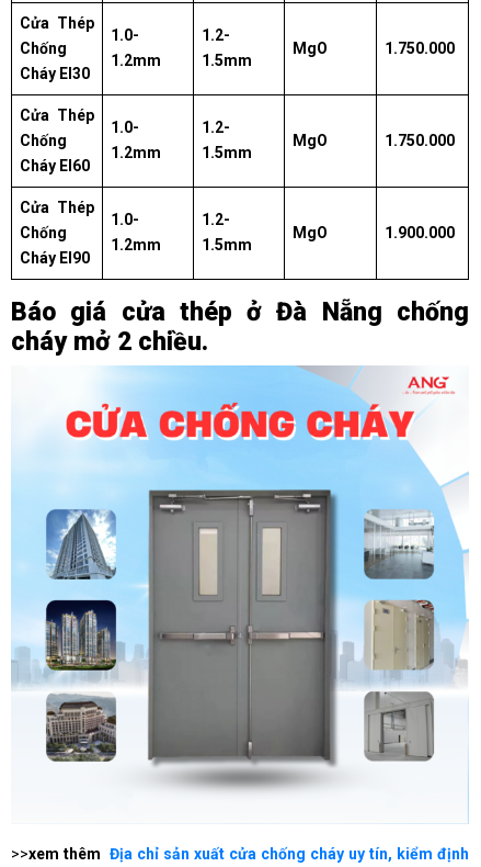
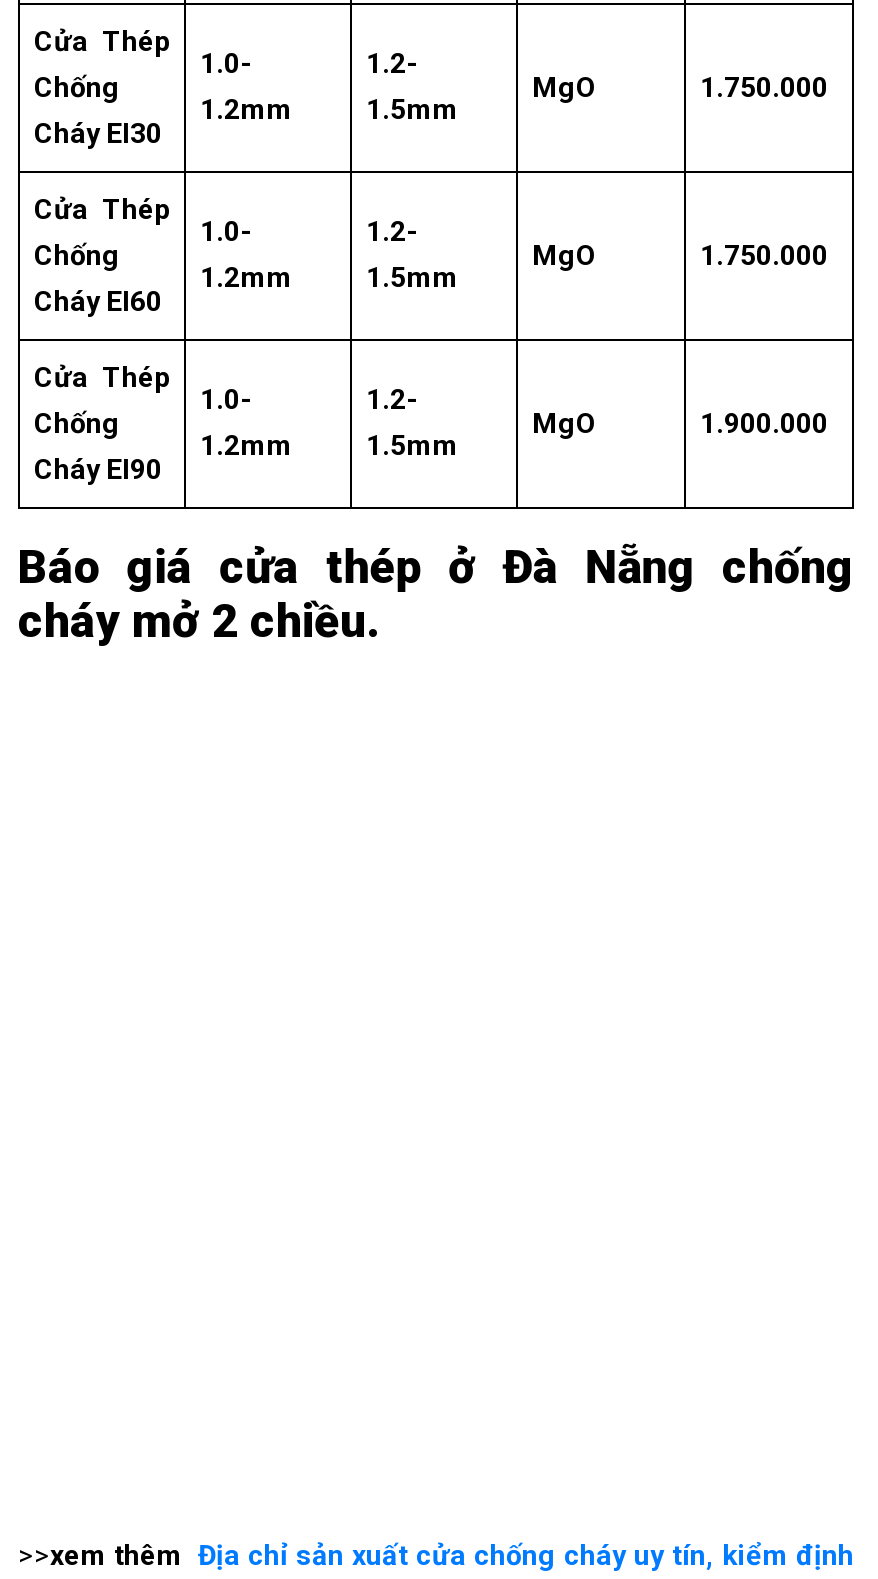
[11,364,470,823] [image] -> none

